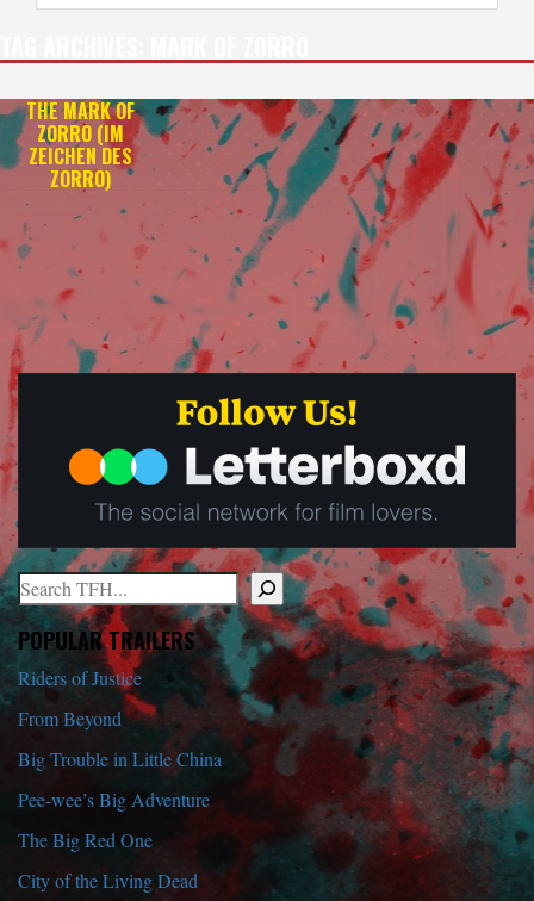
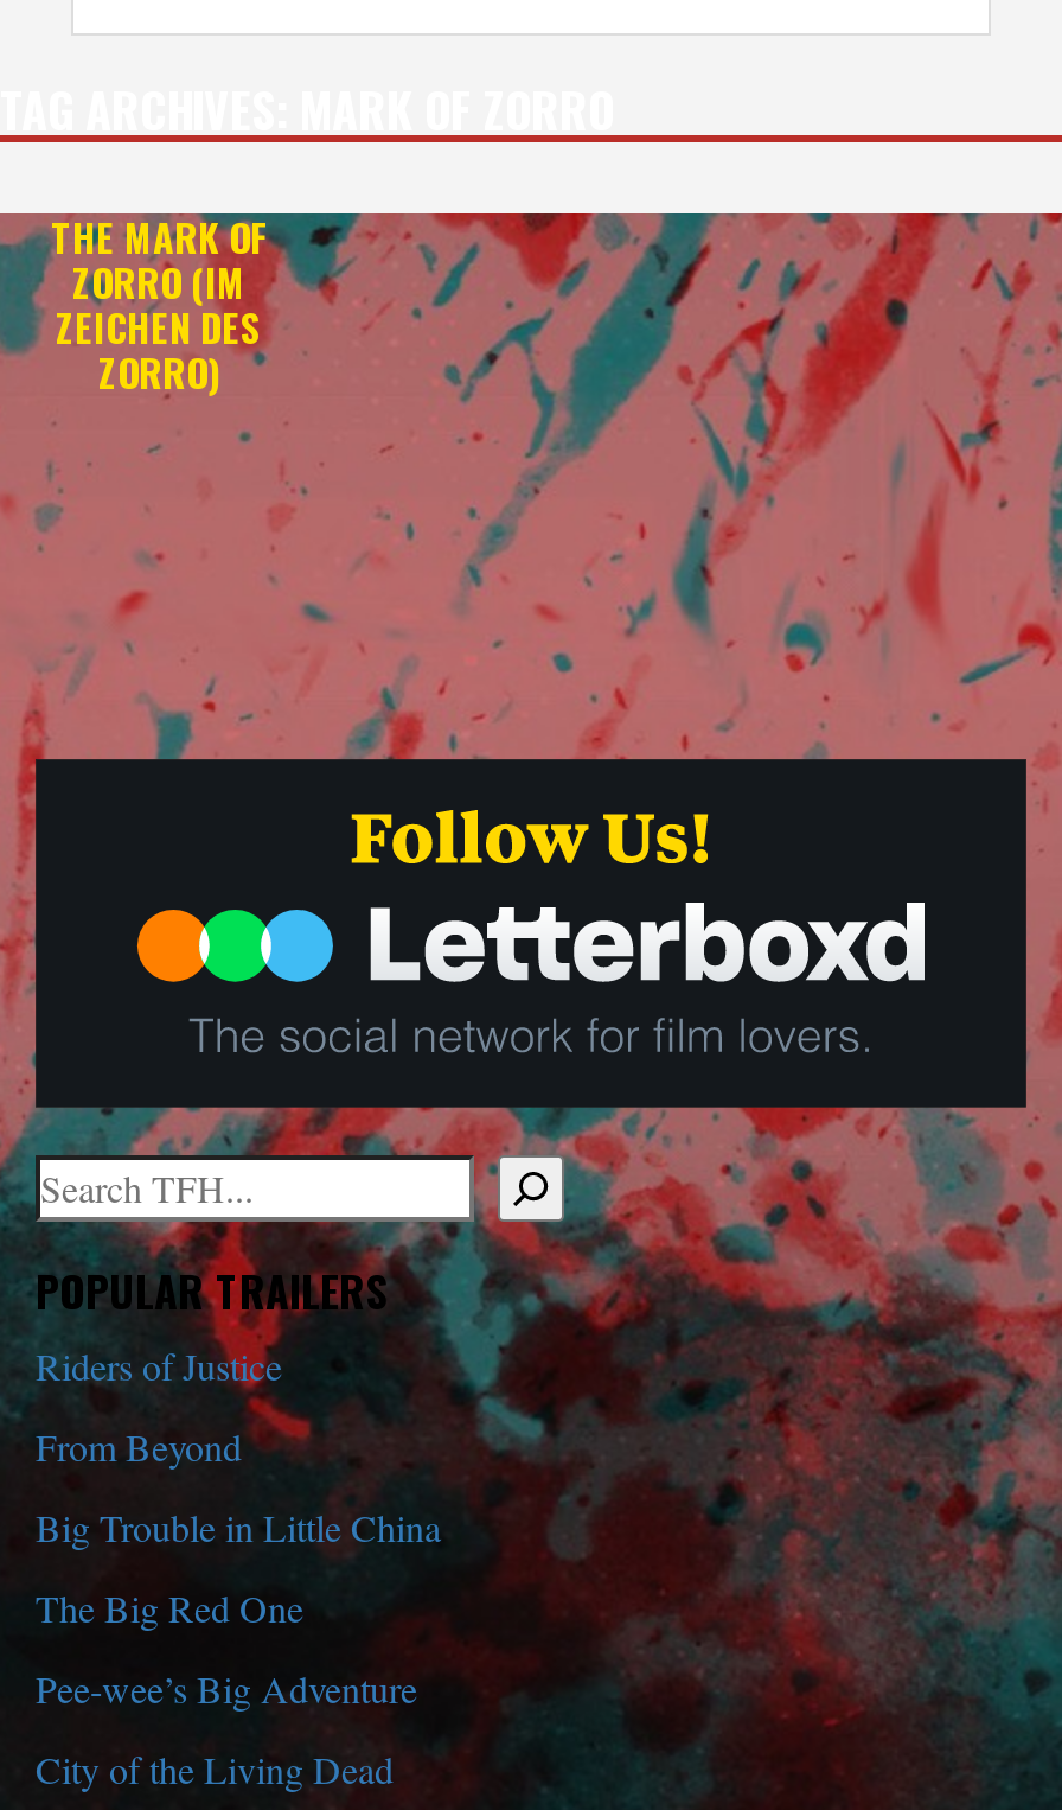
moved [18,786,210,811] -> [36,1662,417,1712]: Pee-wee’s Big Adventure
moved [18,827,153,852] -> [36,1582,303,1632]: The Big Red One

